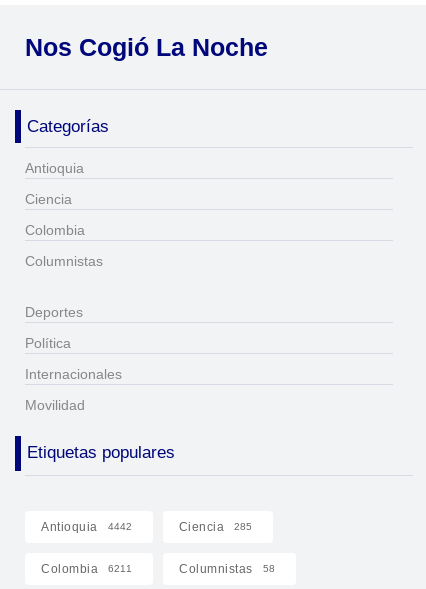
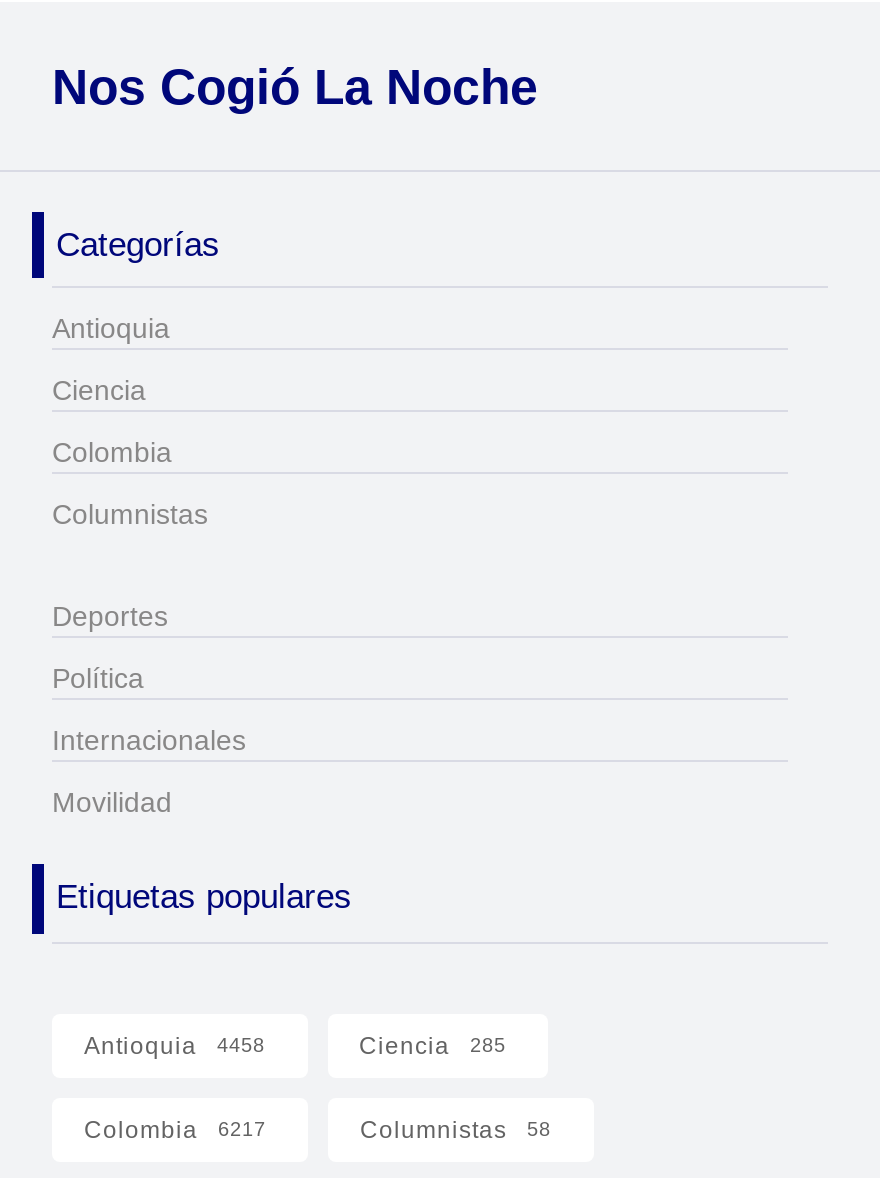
[41,520,131,534] Antioquia 4442 -> [84,1033,265,1061] Antioquia 4458
[41,562,132,576] Colombia 6211 -> [84,1117,266,1145] Colombia 6217

